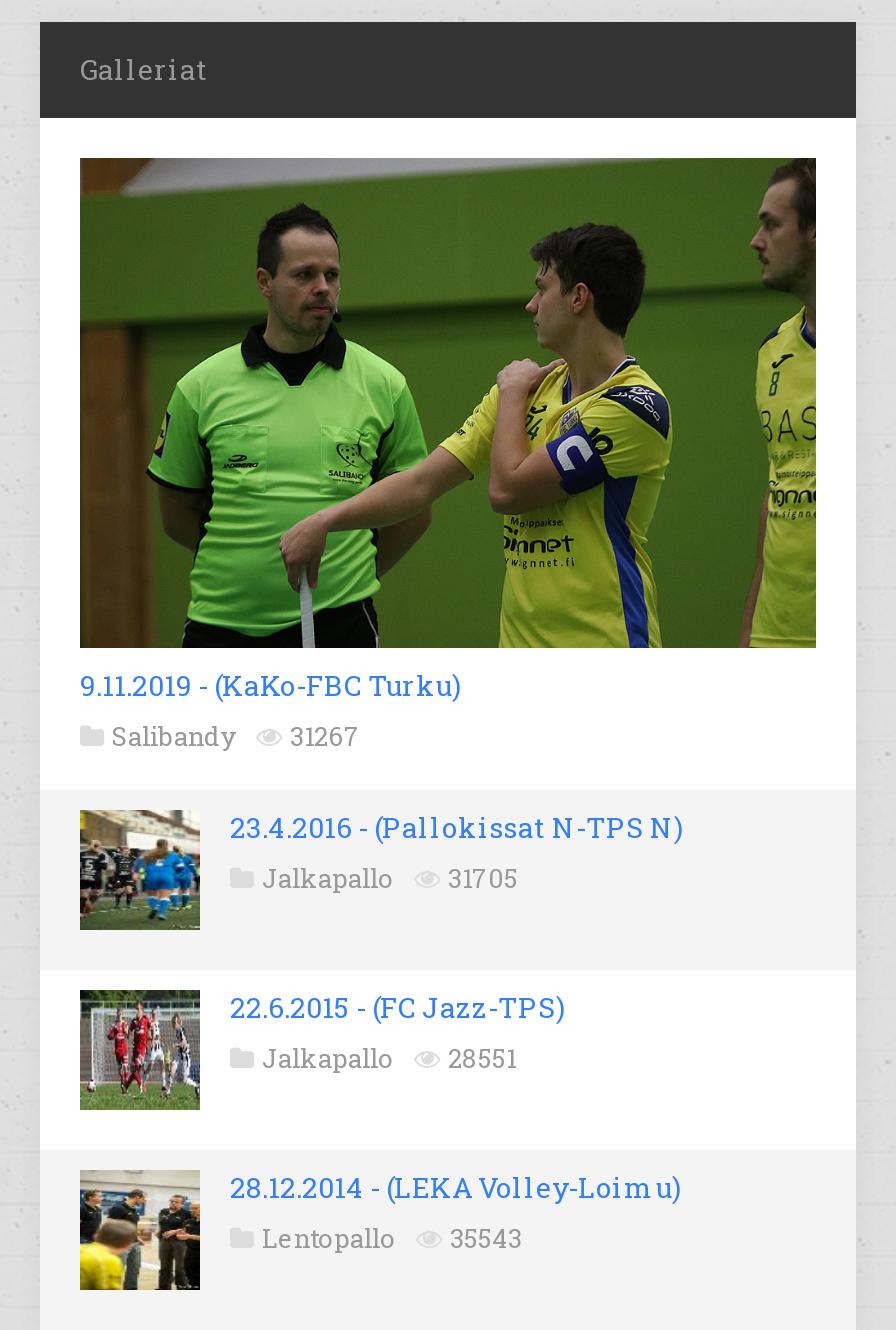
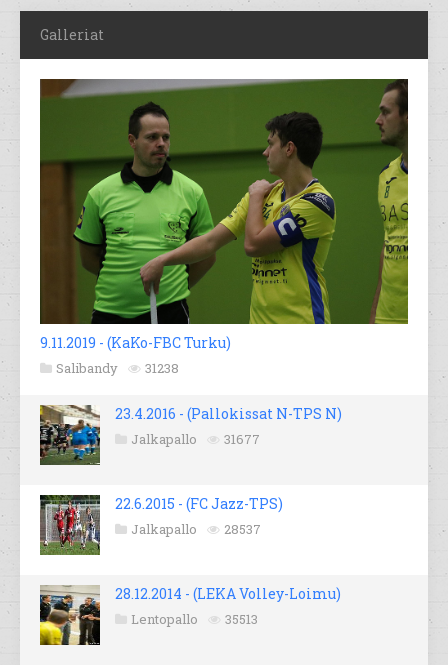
[112,719,360,755] Salibandy 31267 -> [56,359,179,377] Salibandy 31238
[262,861,518,897] Jalkapallo 31705 -> [131,430,260,448] Jalkapallo 31677
[262,1041,516,1077] Jalkapallo 28551 -> [131,520,261,538] Jalkapallo 28537
[262,1221,522,1257] Lentopallo 35543 -> [131,610,258,628] Lentopallo 35513

